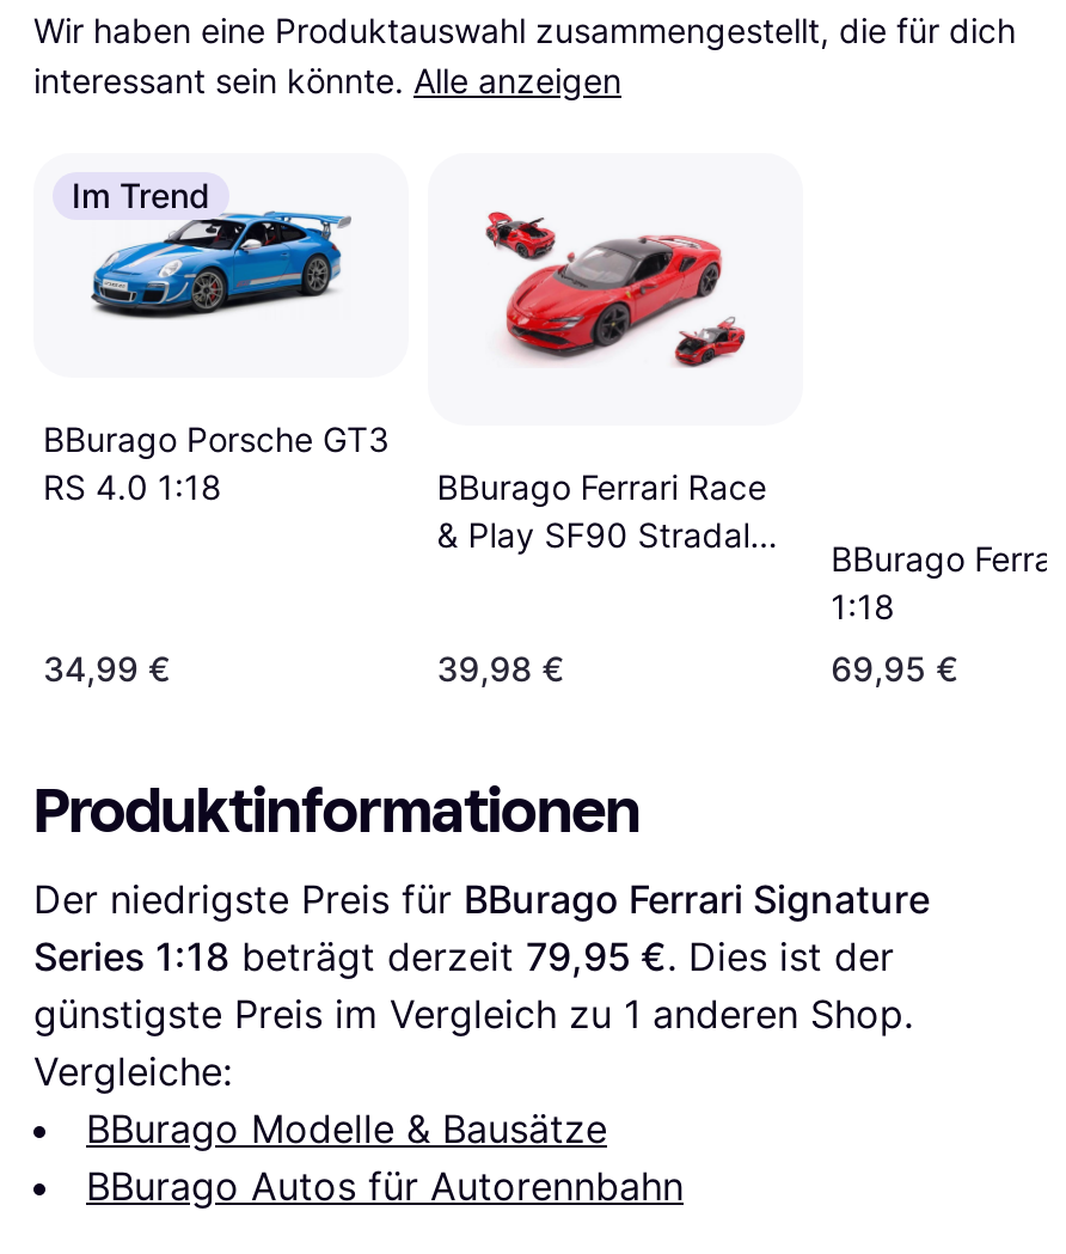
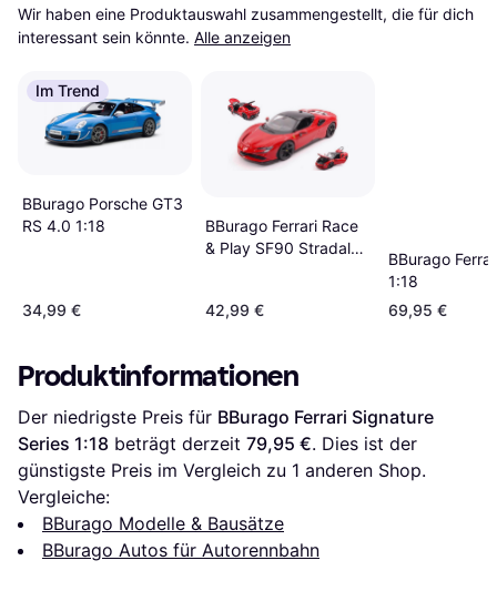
[437,647,564,688] 39,98 € -> [205,300,264,319] 42,99 €

